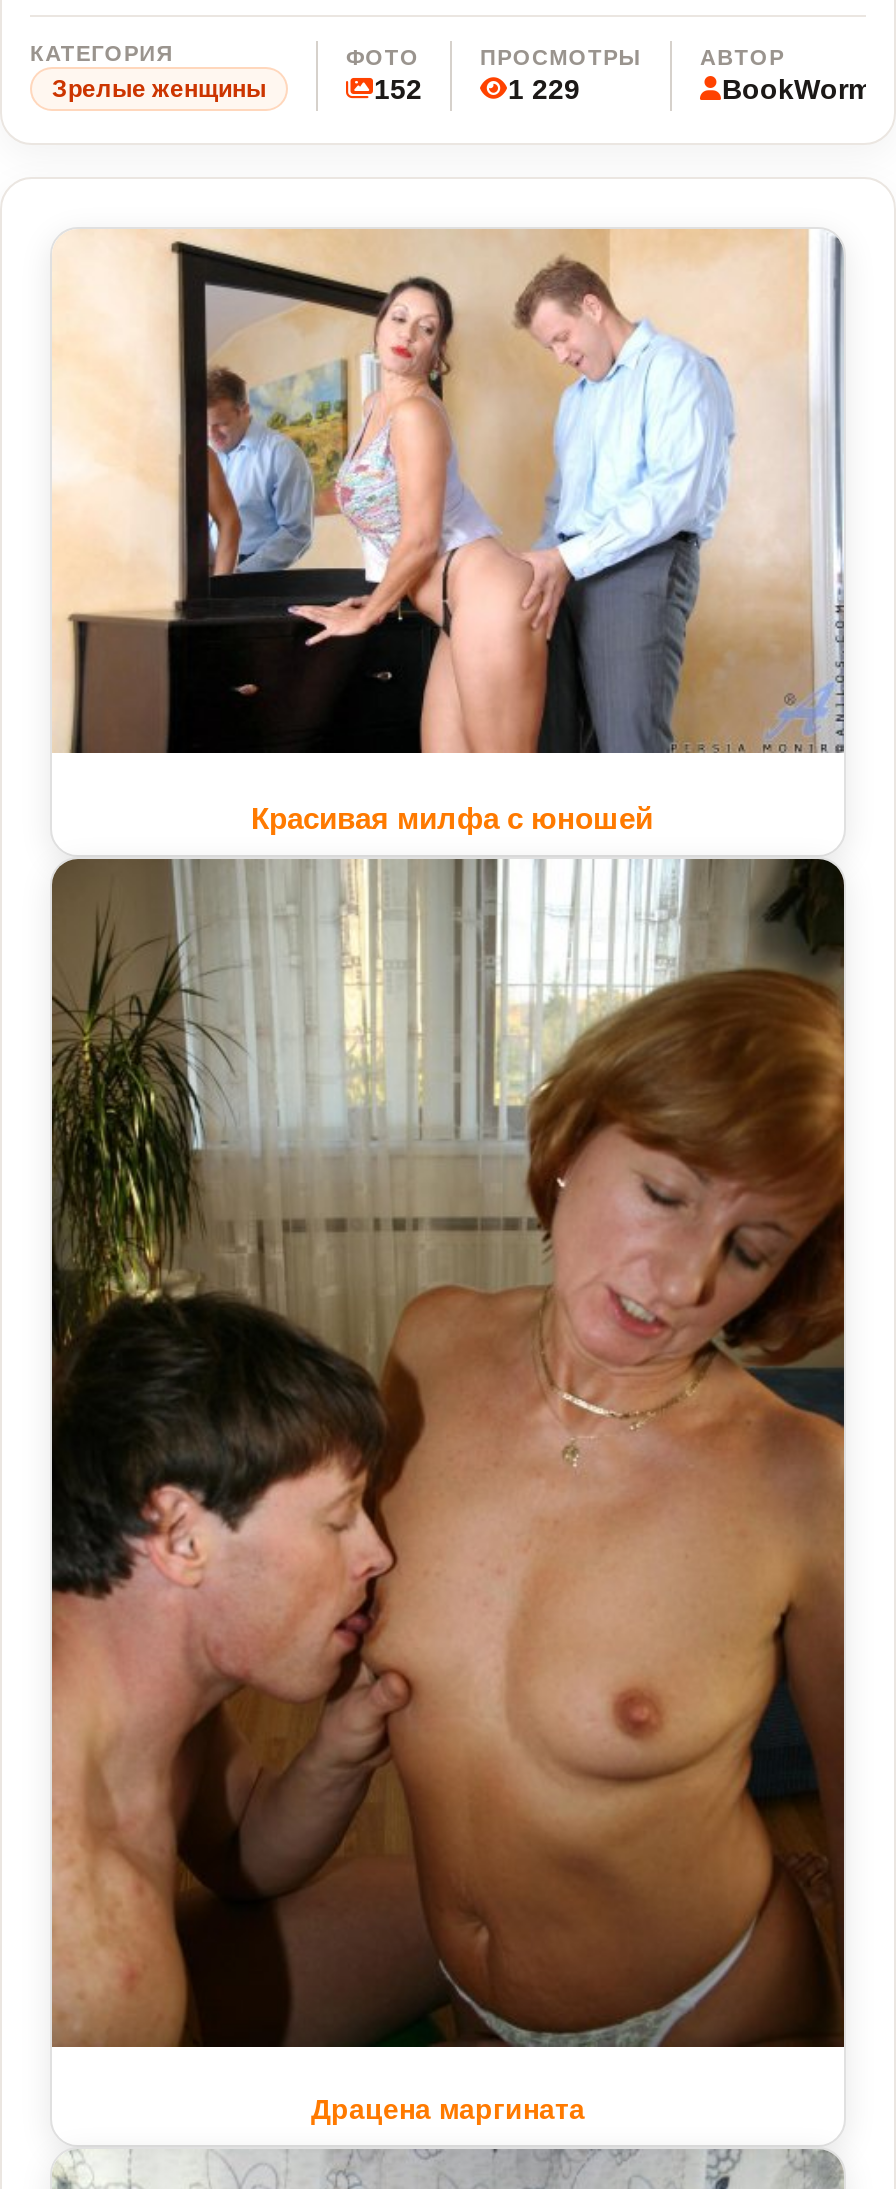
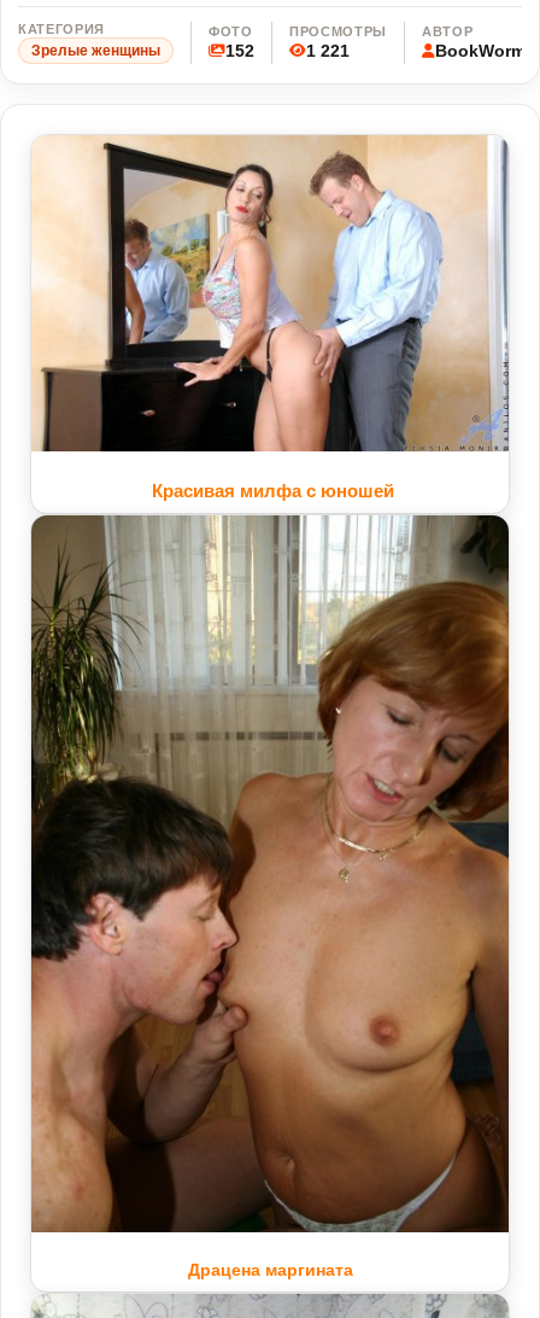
[508,73,580,105] 1 229 -> [306,41,350,60] 1 221

